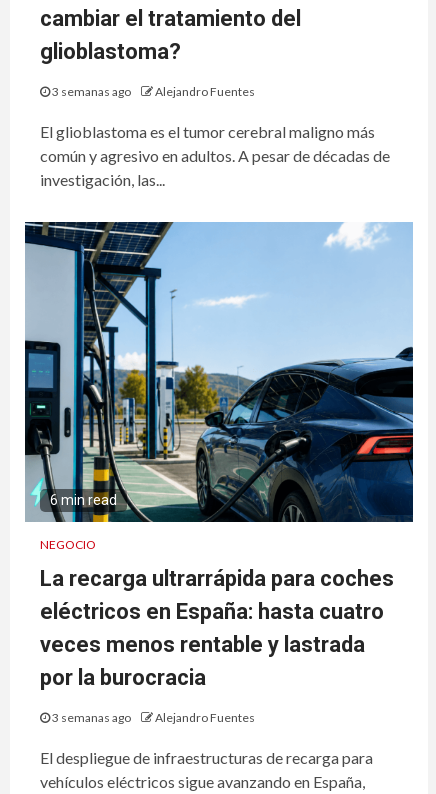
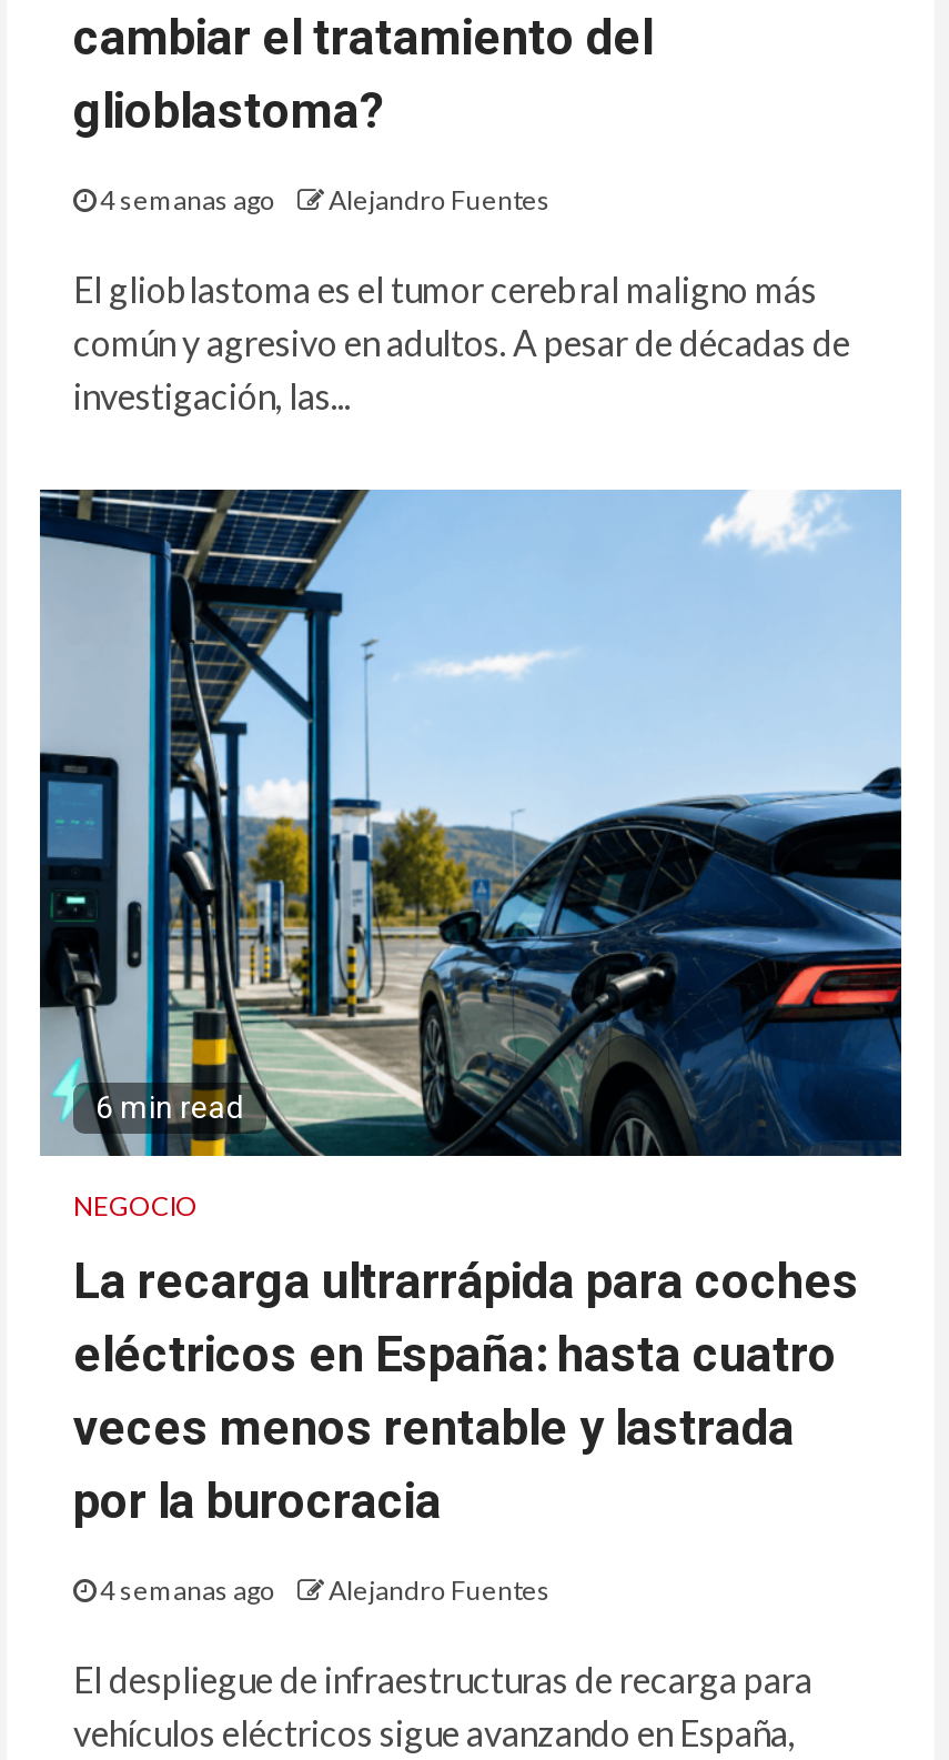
[50,84,255,99] 3 semanas ago Alejandro Fuentes -> [95,183,551,217] 4 semanas ago Alejandro Fuentes
[50,710,255,725] 3 semanas ago Alejandro Fuentes -> [95,1573,551,1607] 4 semanas ago Alejandro Fuentes

